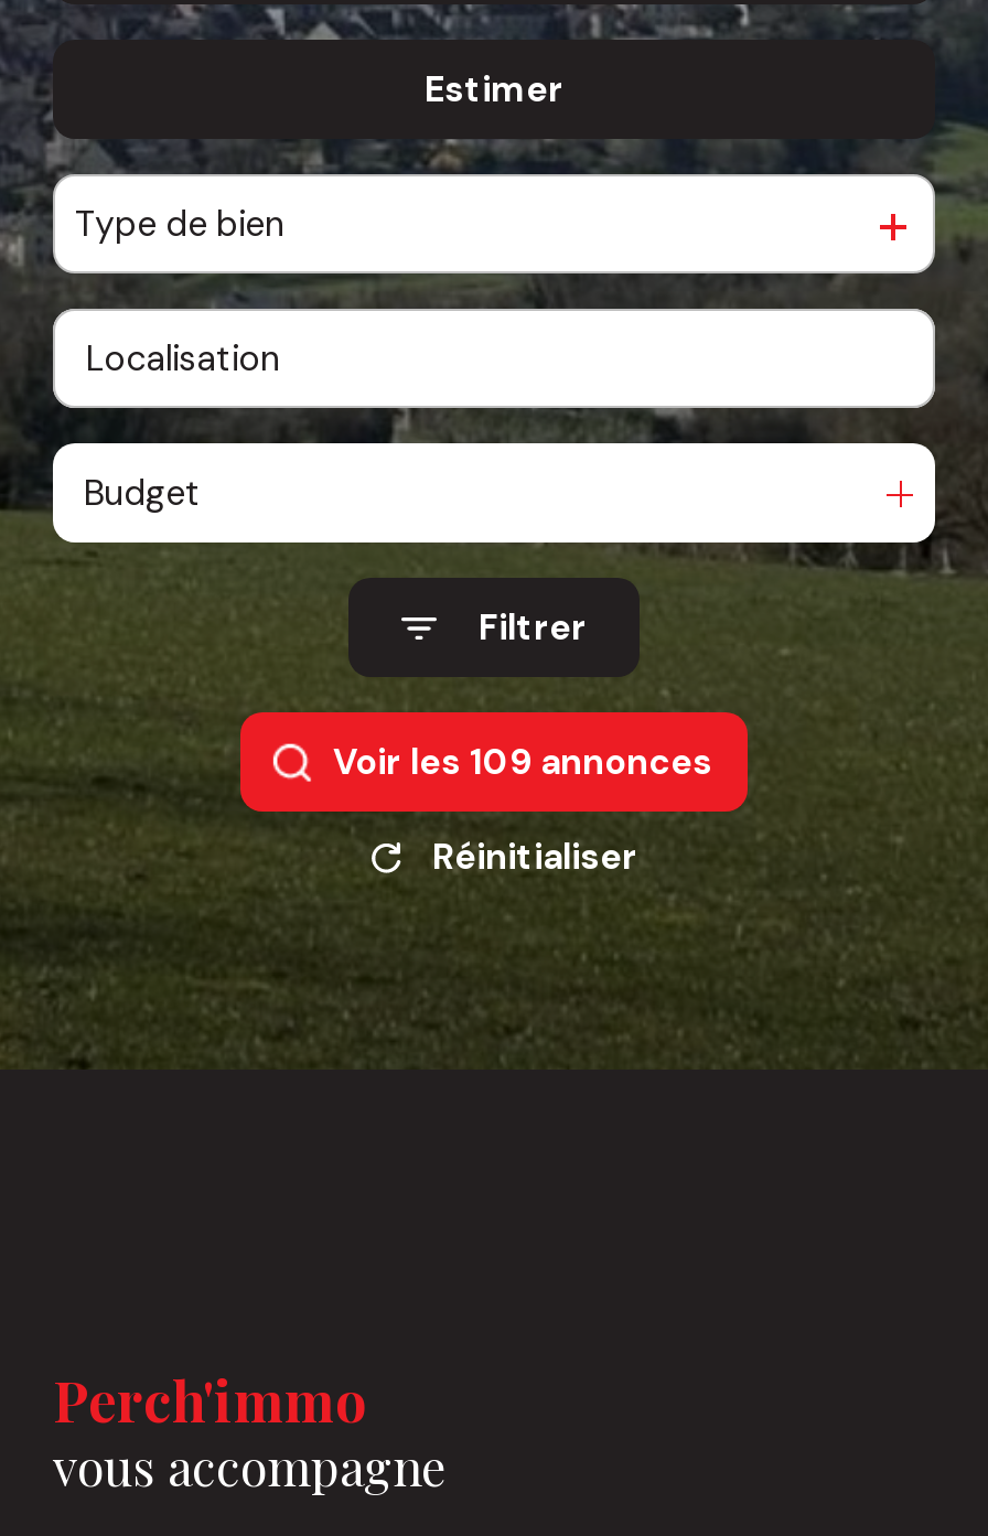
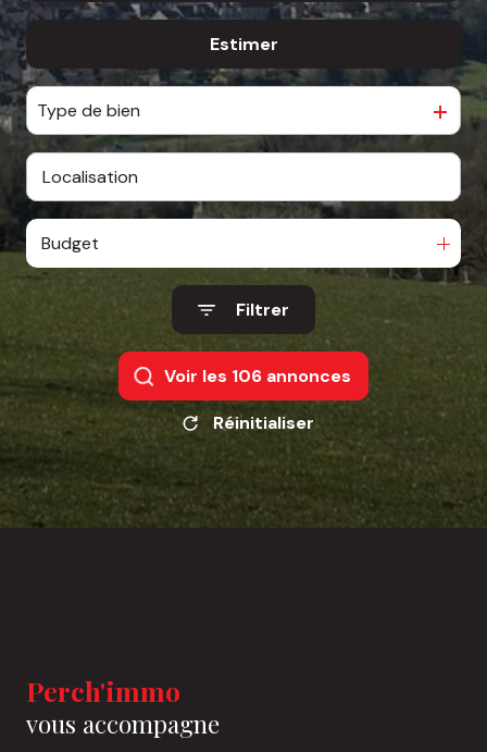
[333,739,712,785] Voir les 109 annonces -> [164,364,351,387] Voir les 106 annonces

